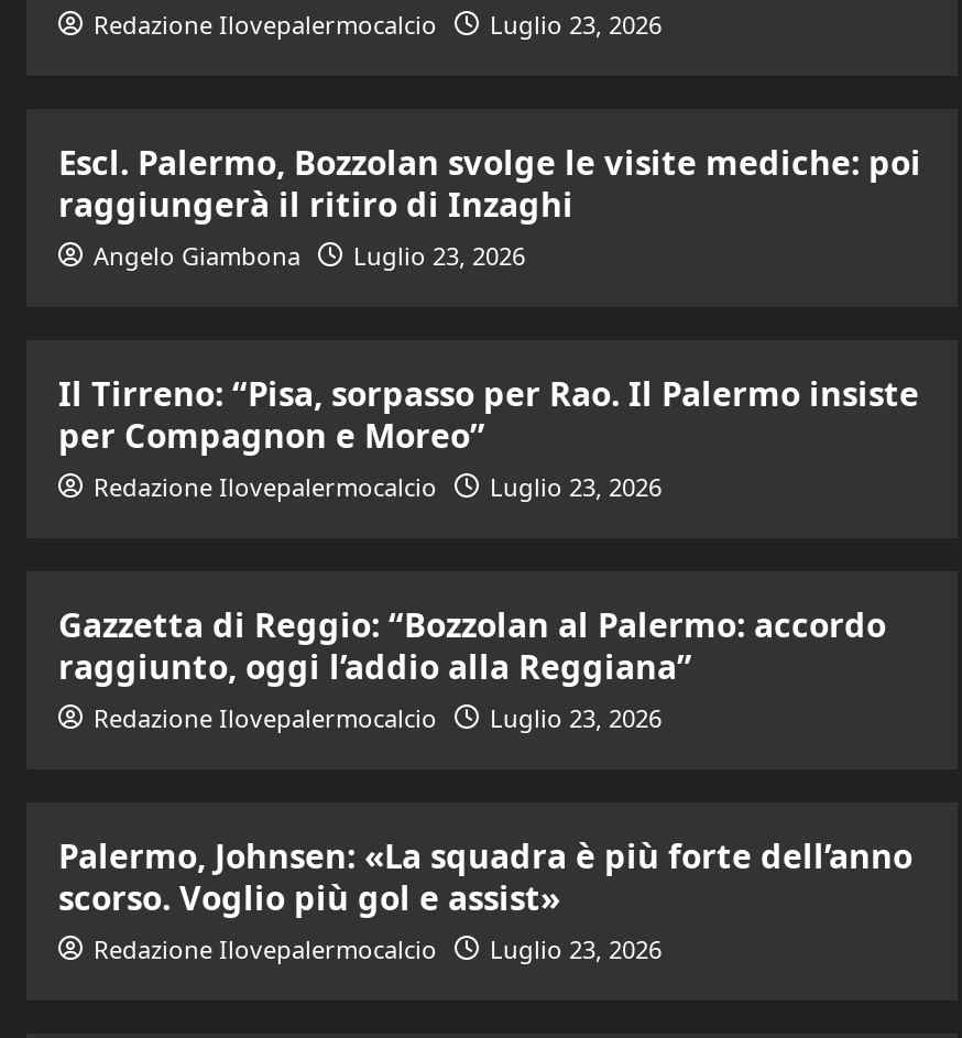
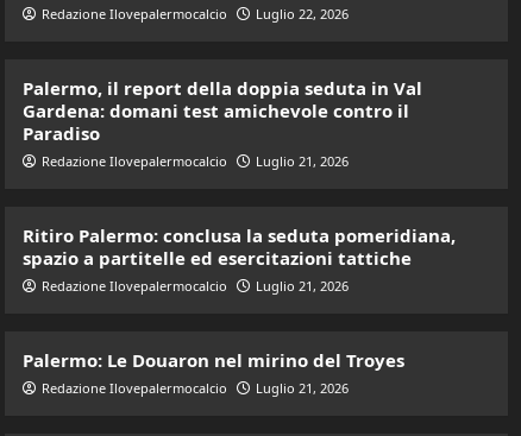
[58,9,921,458] Luglio 23, 2026 | Escl. Palermo, Bozzolan svolge le visite mediche: poi | raggiungerà il ritiro di Inzaghi | Angelo Giambona | Luglio 23, 2026 | Il Tirreno: “Pisa, sorpasso per Rao. Il Palermo insiste | per Compagnon e Moreo” -> [22,5,422,145] Luglio 22, 2026 | Palermo, il report della doppia seduta in Val | Gardena: domani test amichevole contro il | Paradiso
[94,471,662,504] Redazione Ilovepalermocalcio Luglio 23, 2026 -> [41,152,348,170] Redazione Ilovepalermocalcio Luglio 21, 2026
[58,603,886,689] Gazzetta di Reggio: “Bozzolan al Palermo: accordo | raggiunto, oggi l’addio alla Reggiana” -> [22,223,455,270] Ritiro Palermo: conclusa la seduta pomeridiana, | spazio a partitelle ed esercitazioni tattiche
[94,702,662,735] Redazione Ilovepalermocalcio Luglio 23, 2026 -> [41,277,348,295] Redazione Ilovepalermocalcio Luglio 21, 2026
[58,834,912,920] Palermo, Johnsen: «La squadra è più forte dell’anno | scorso. Voglio più gol e assist» -> [22,348,404,372] Palermo: Le Douaron nel mirino del Troyes
[94,933,662,966] Redazione Ilovepalermocalcio Luglio 23, 2026 -> [41,379,348,397] Redazione Ilovepalermocalcio Luglio 21, 2026

